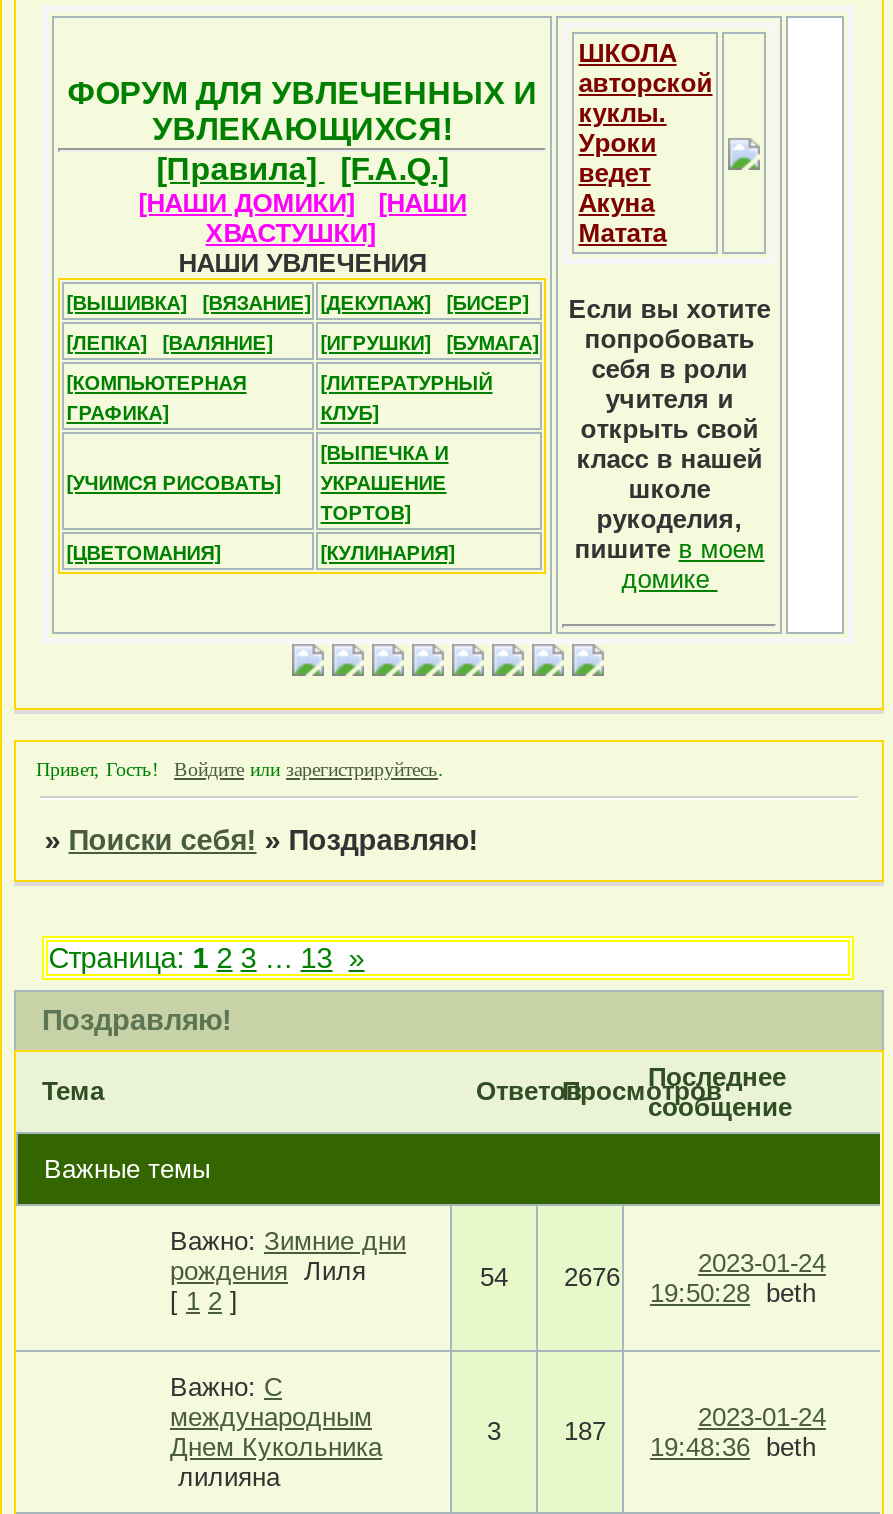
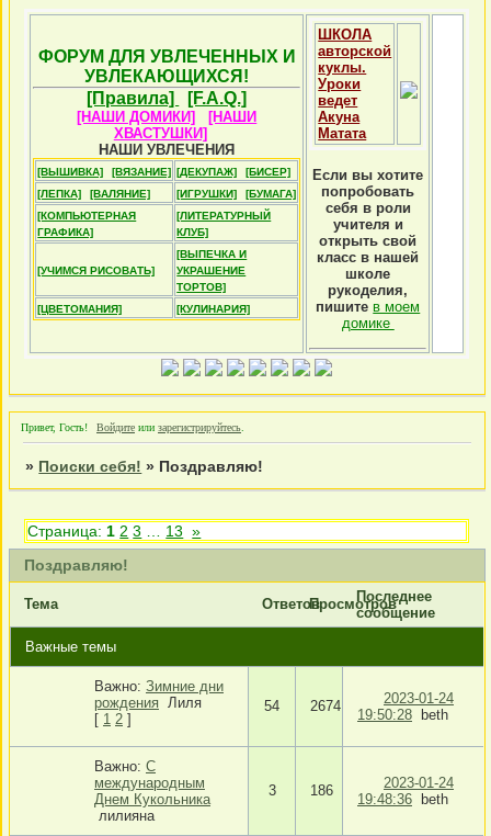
[480,1262,620,1292] 54 2676 -> [264,698,341,714] 54 2674
[564,1416,606,1446] 187 -> [310,782,333,798] 186

